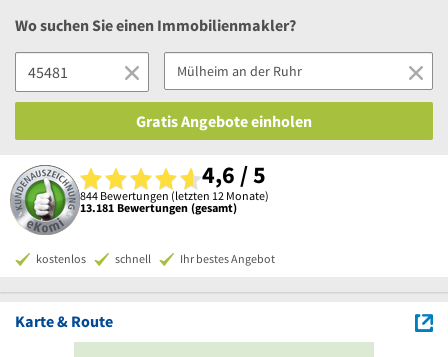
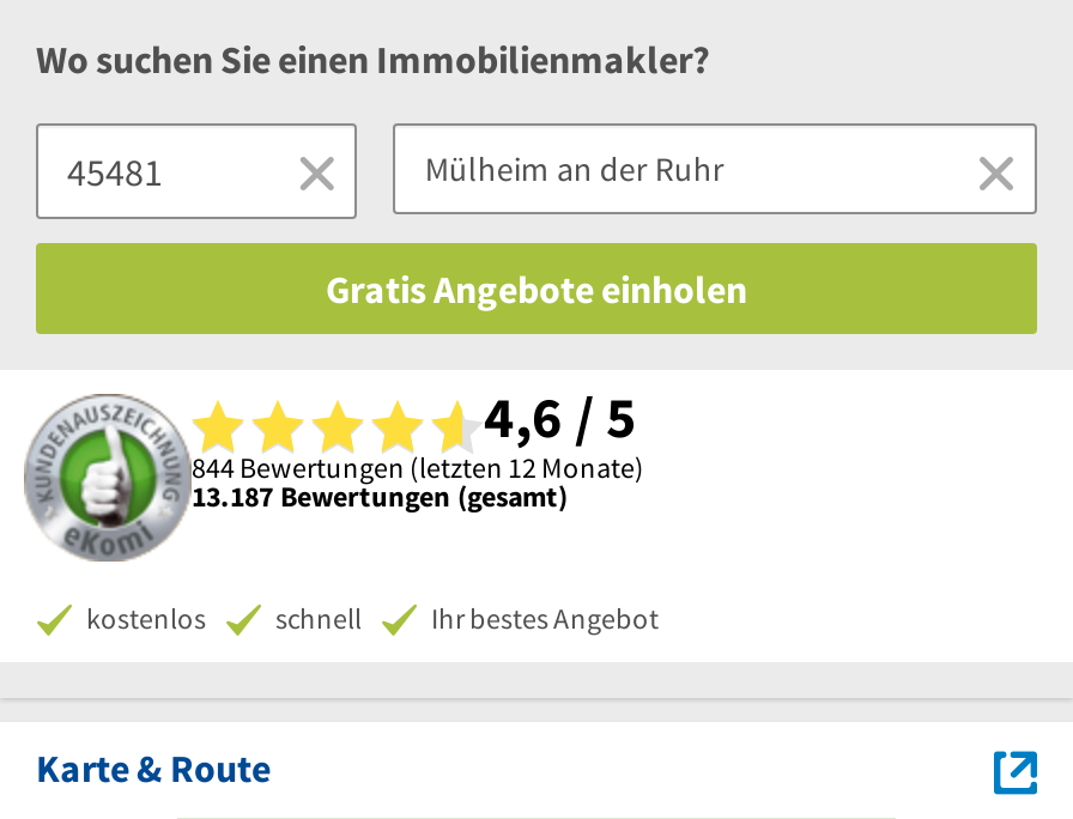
[80,200,237,215] 13.181 Bewertungen (gesamt) -> [192,478,568,513] 13.187 Bewertungen (gesamt)

